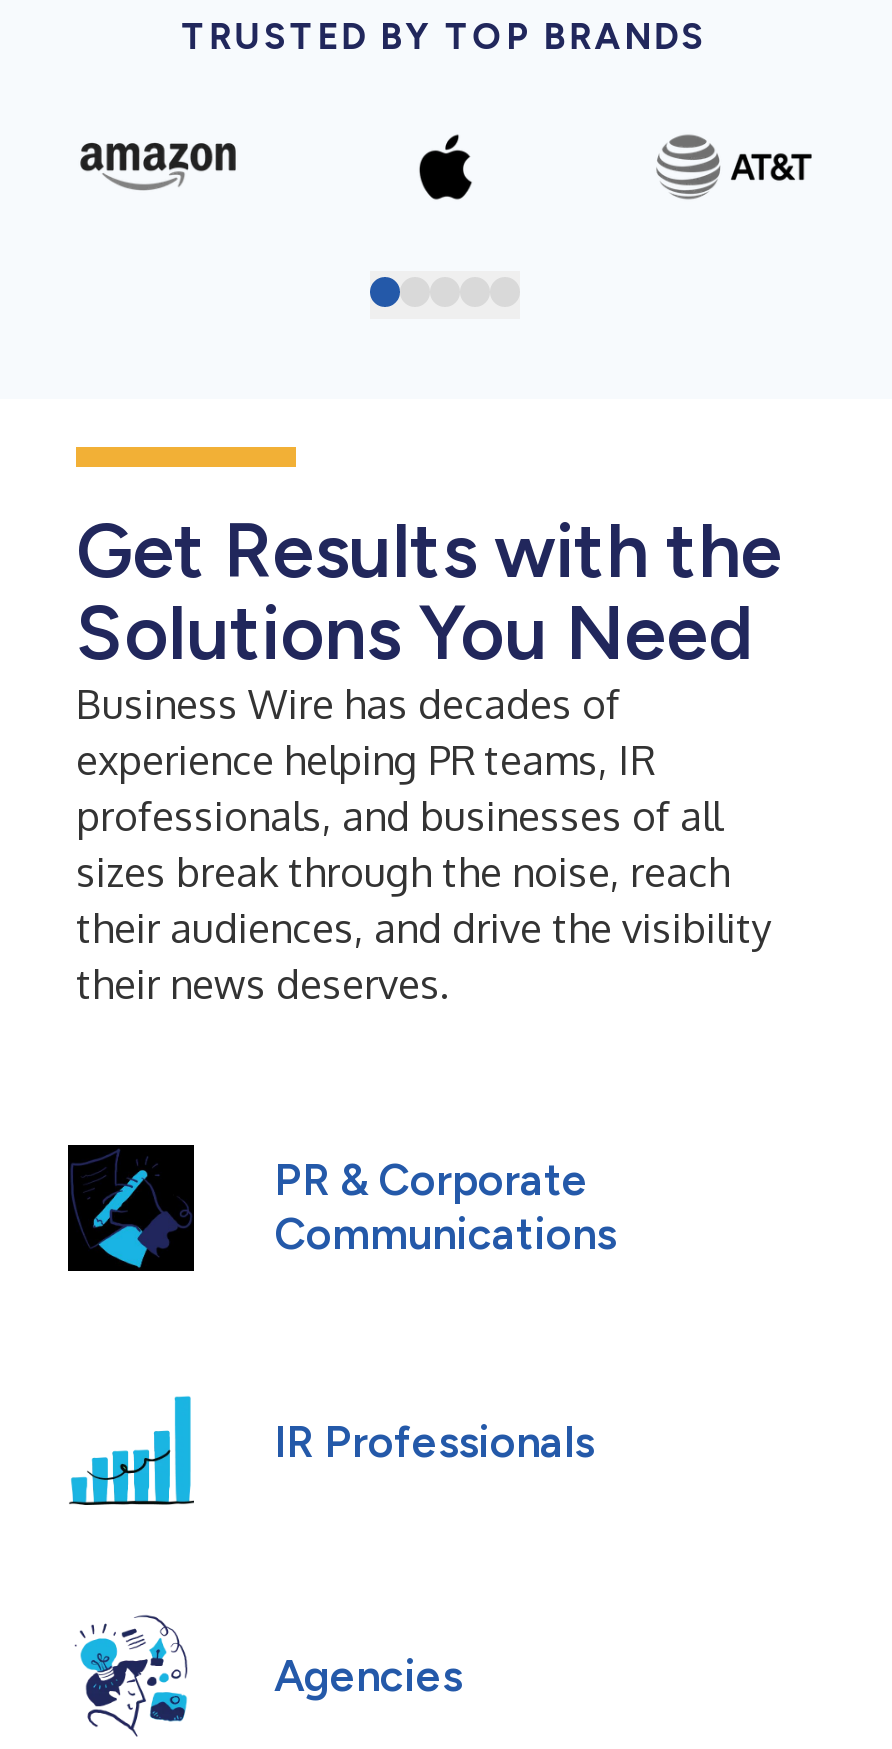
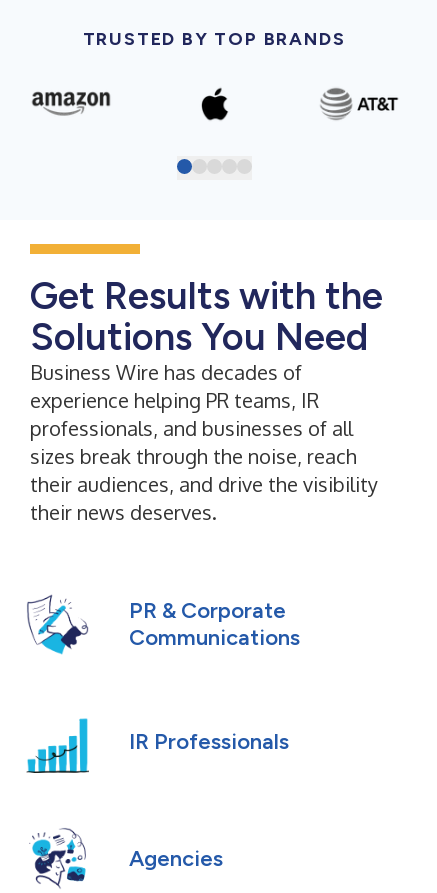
[66,1143,196,1273] [image] -> [26,593,89,656] [image]

